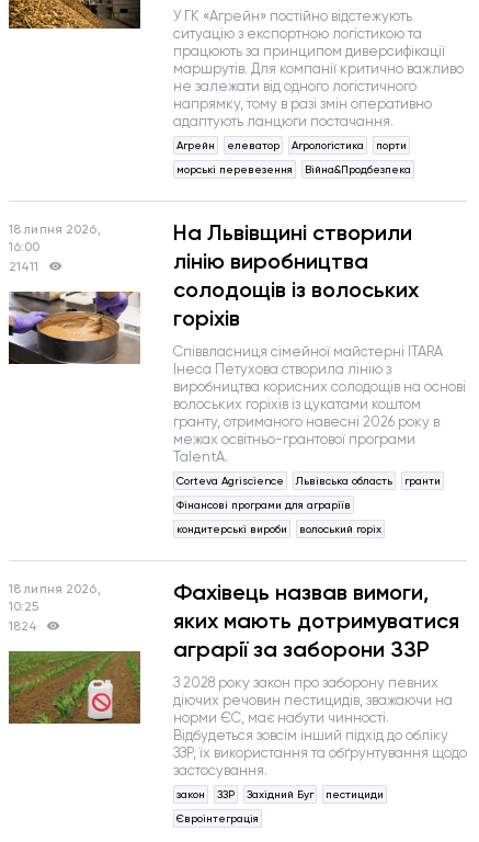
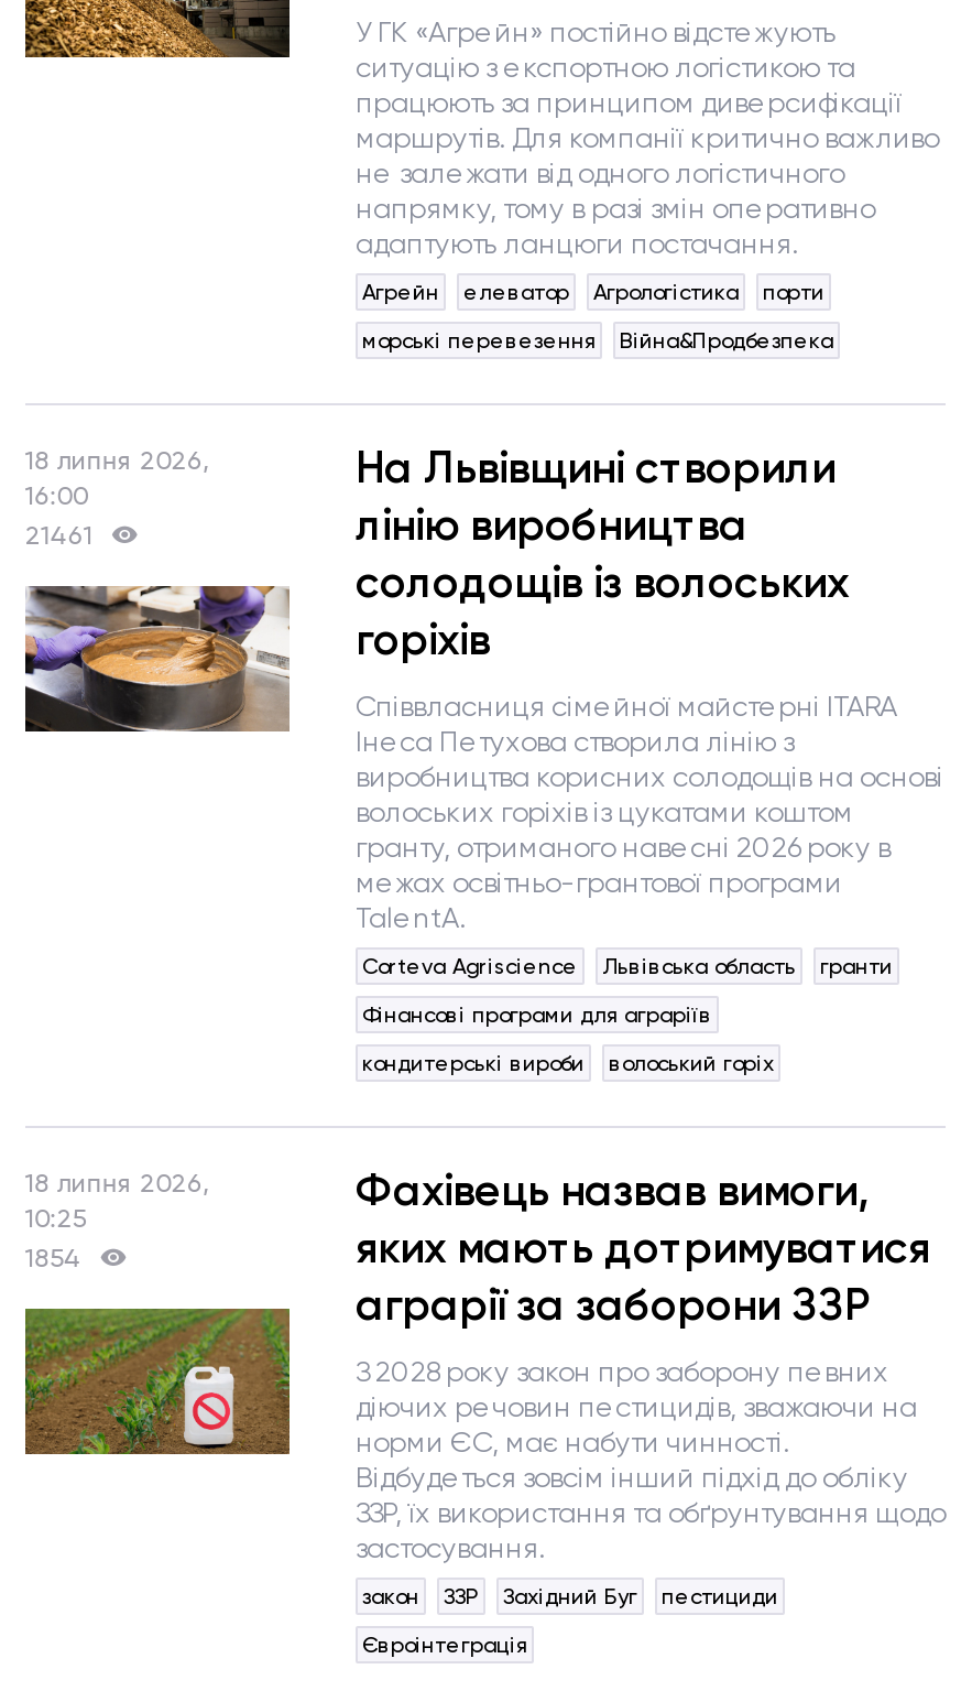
[9,259,39,274] 21411 -> [25,520,93,551] 21461
[9,618,38,634] 1824 -> [25,1243,81,1274] 1854

